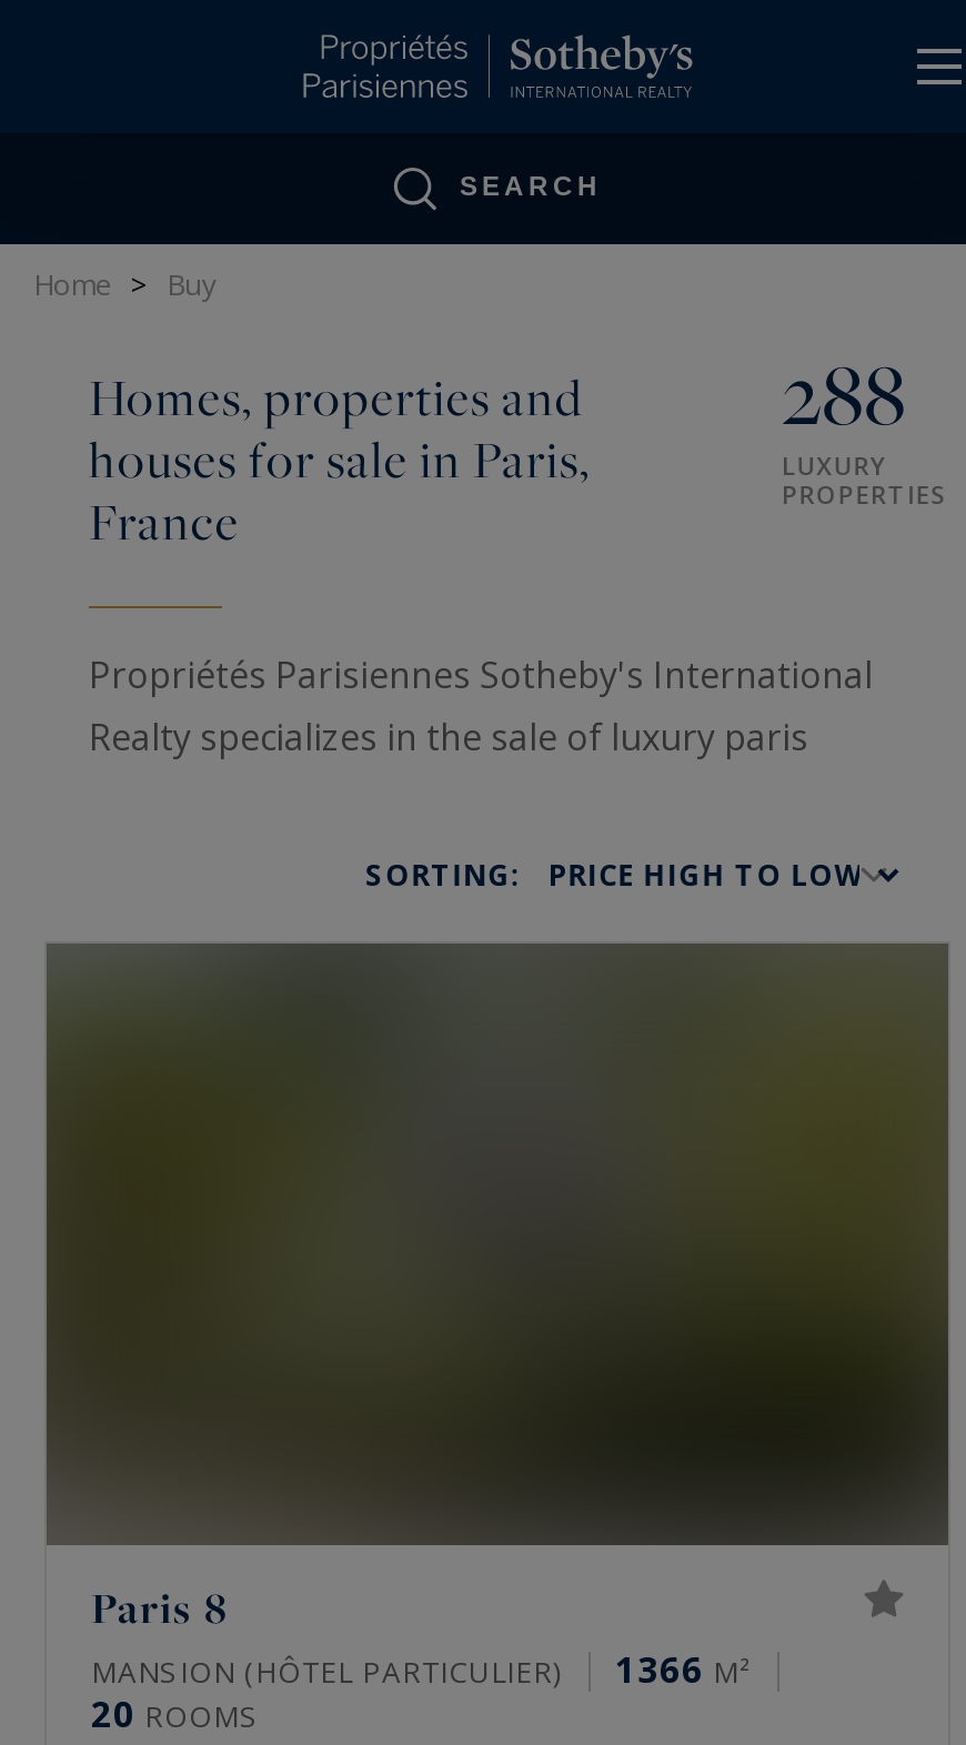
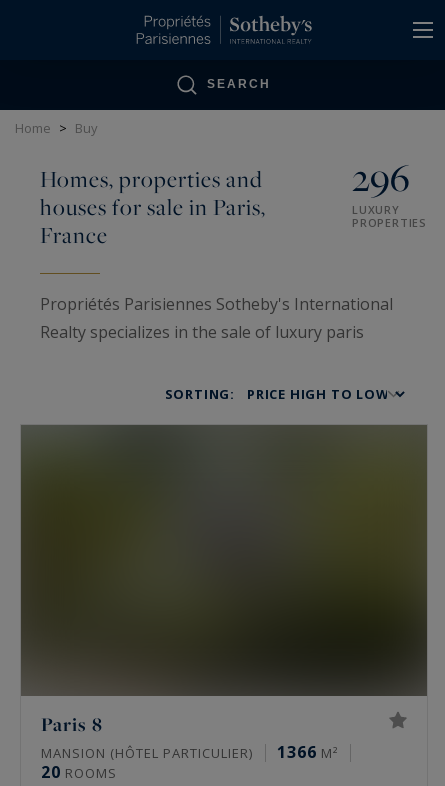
[782,337,906,448] 288 -> [352,152,410,202] 296

